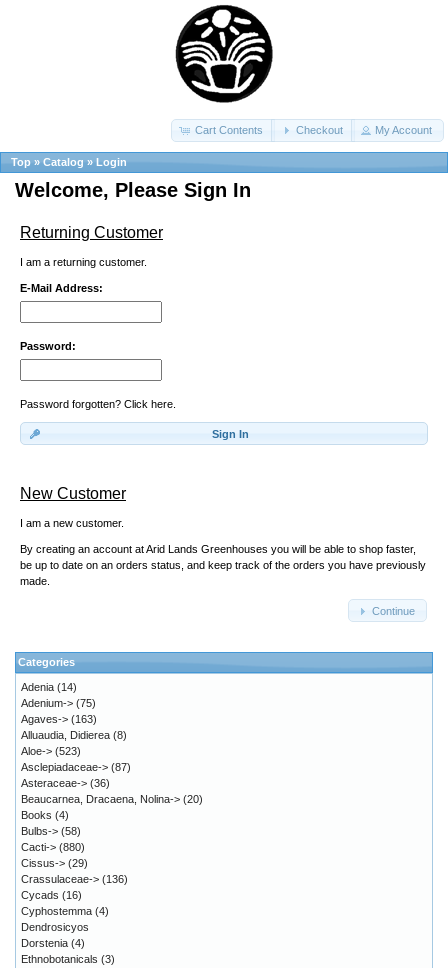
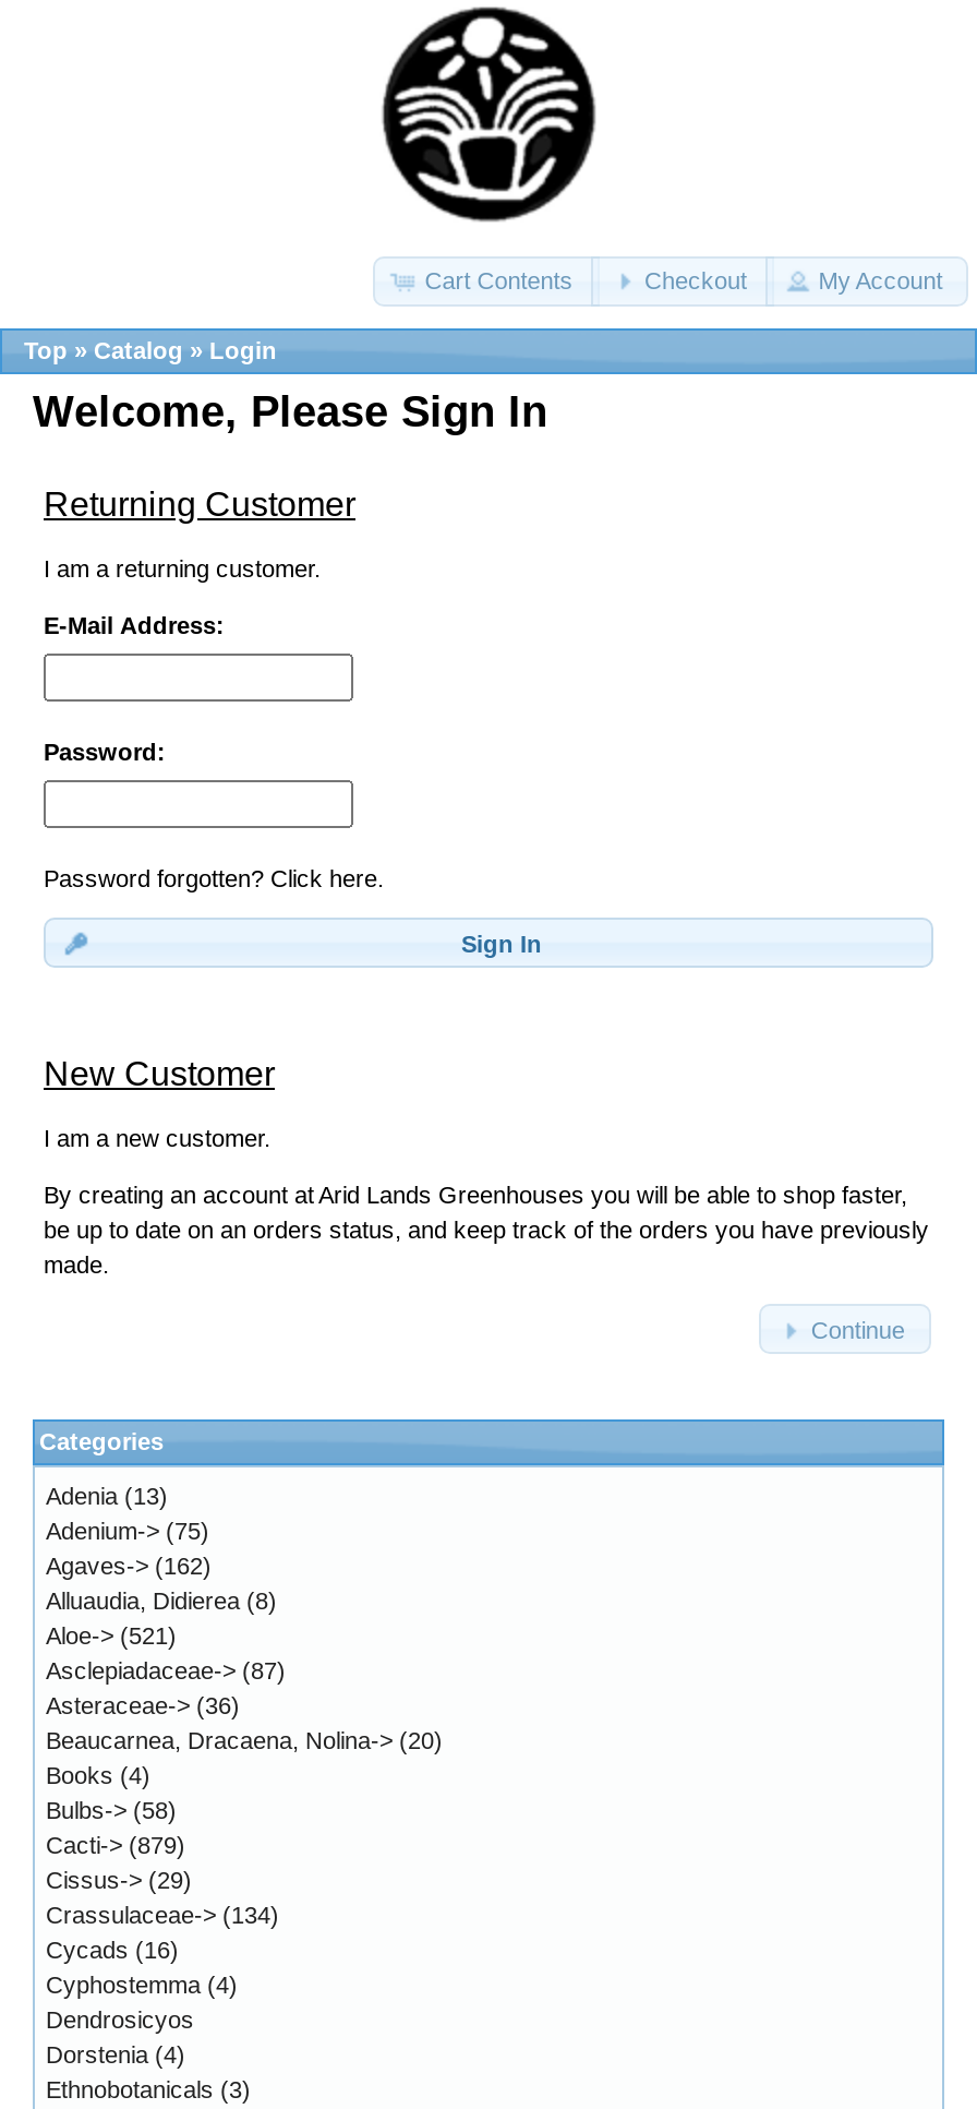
[21,681,77,693] Adenia (14) -> [46,1483,168,1510] Adenia (13)
[21,713,97,725] Agaves-> (163) -> [46,1553,212,1579] Agaves-> (162)
[21,745,81,757] Aloe-> (523) -> [46,1623,177,1649] Aloe-> (521)
[21,841,85,853] Cacti-> (880) -> [46,1833,185,1859] Cacti-> (879)
[21,873,128,885] Crassulaceae-> (136) -> [46,1902,279,1929] Crassulaceae-> (134)

